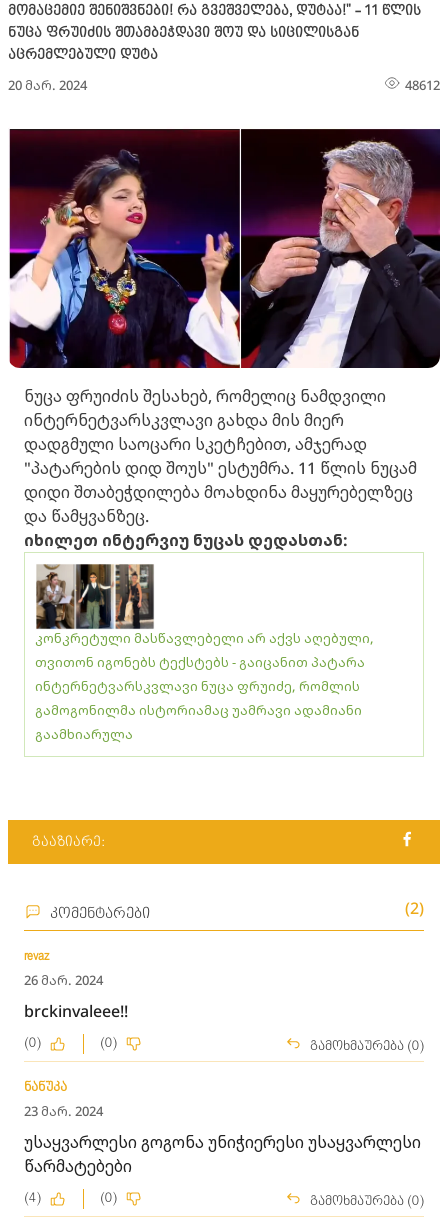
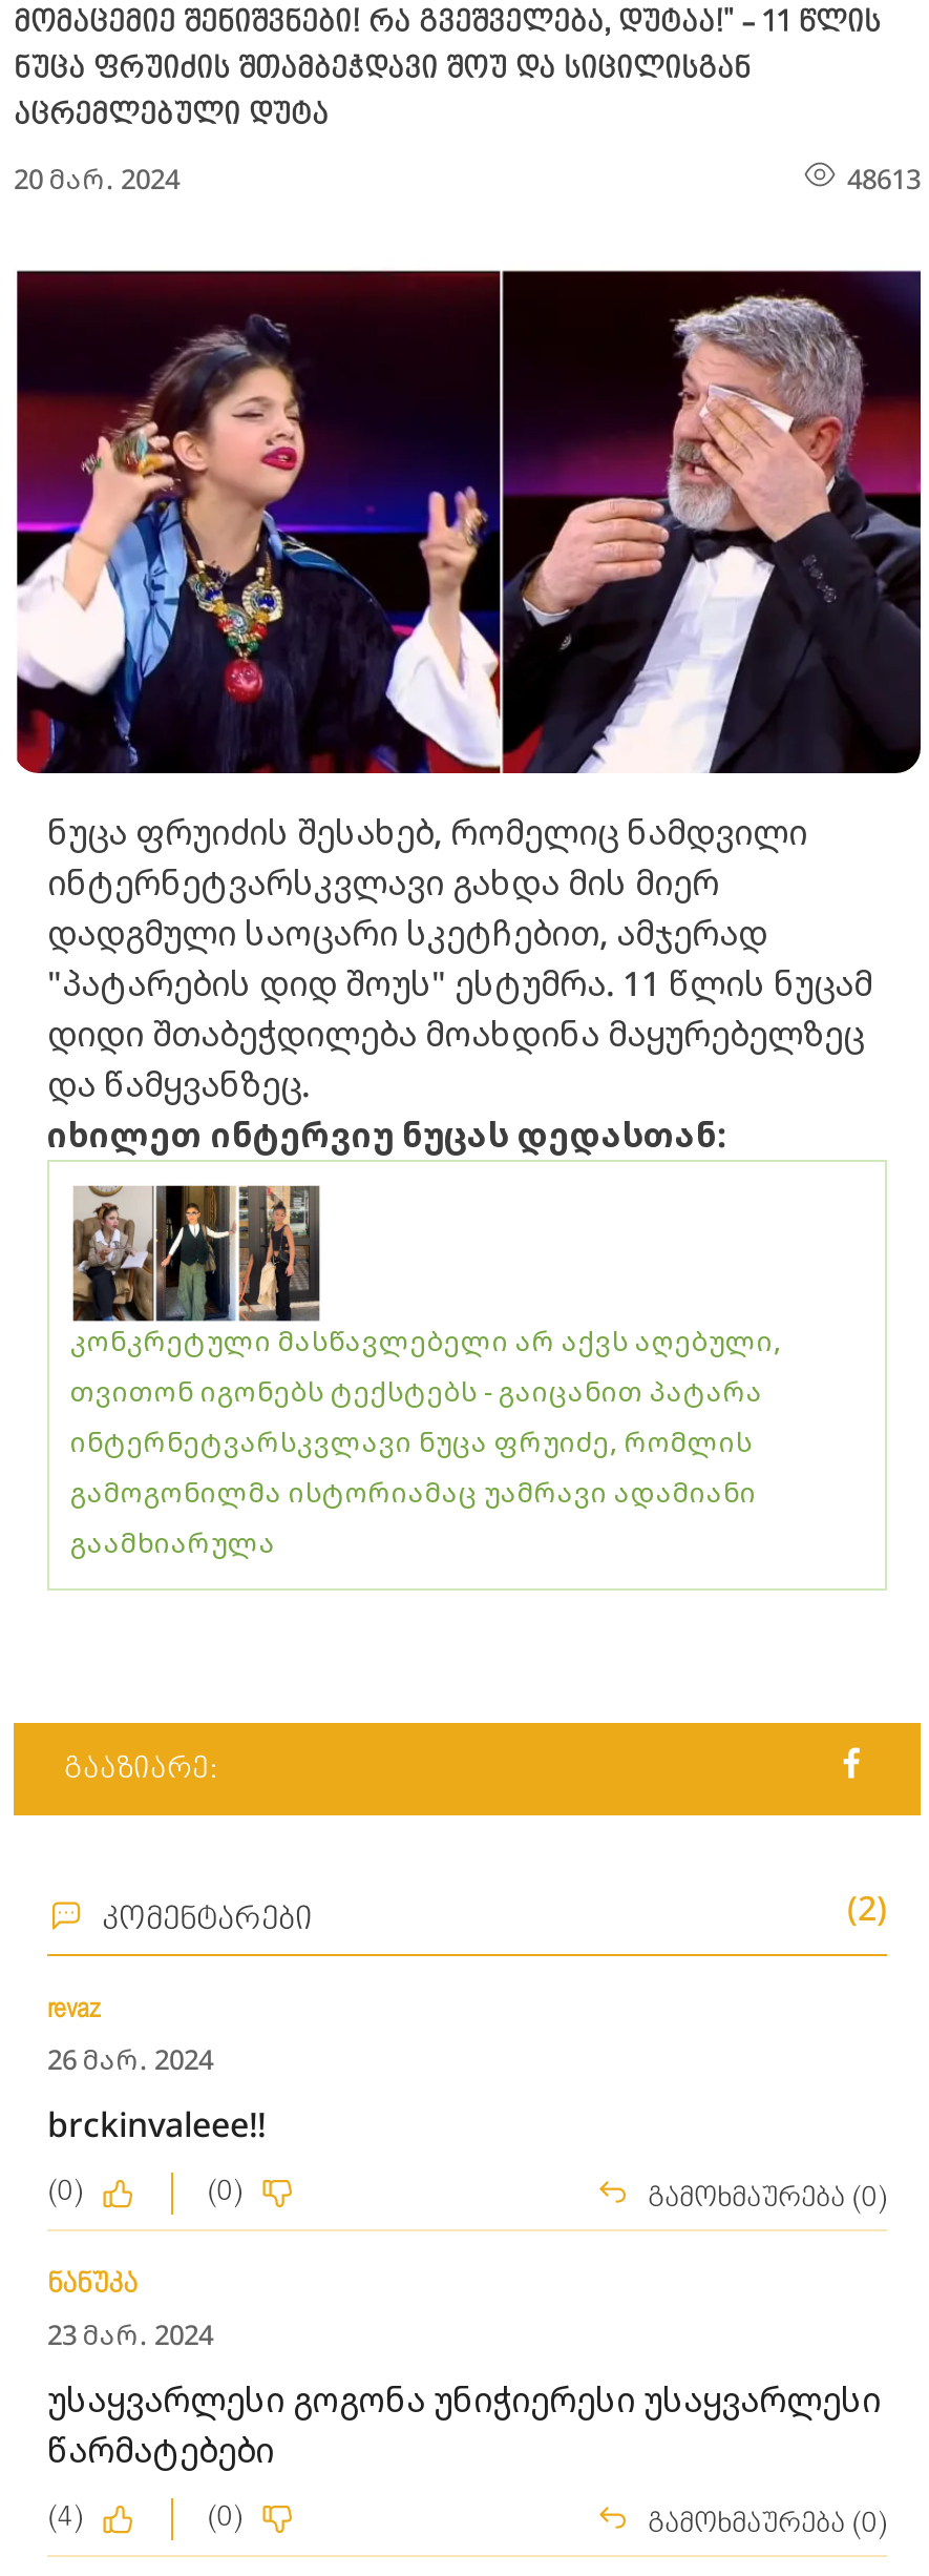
[405,76,440,94] 48612 -> [847,160,921,198] 48613

